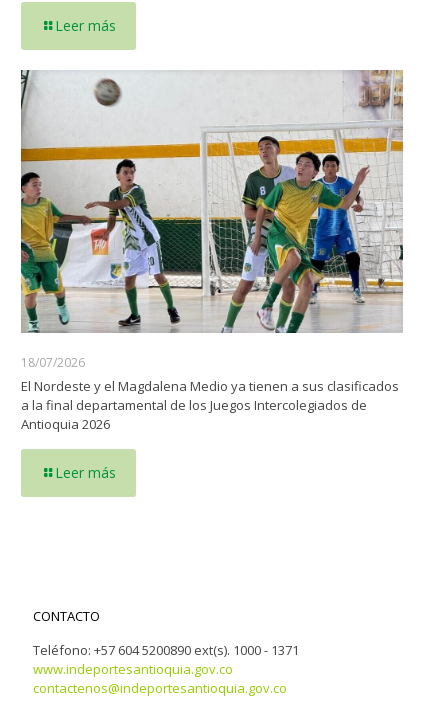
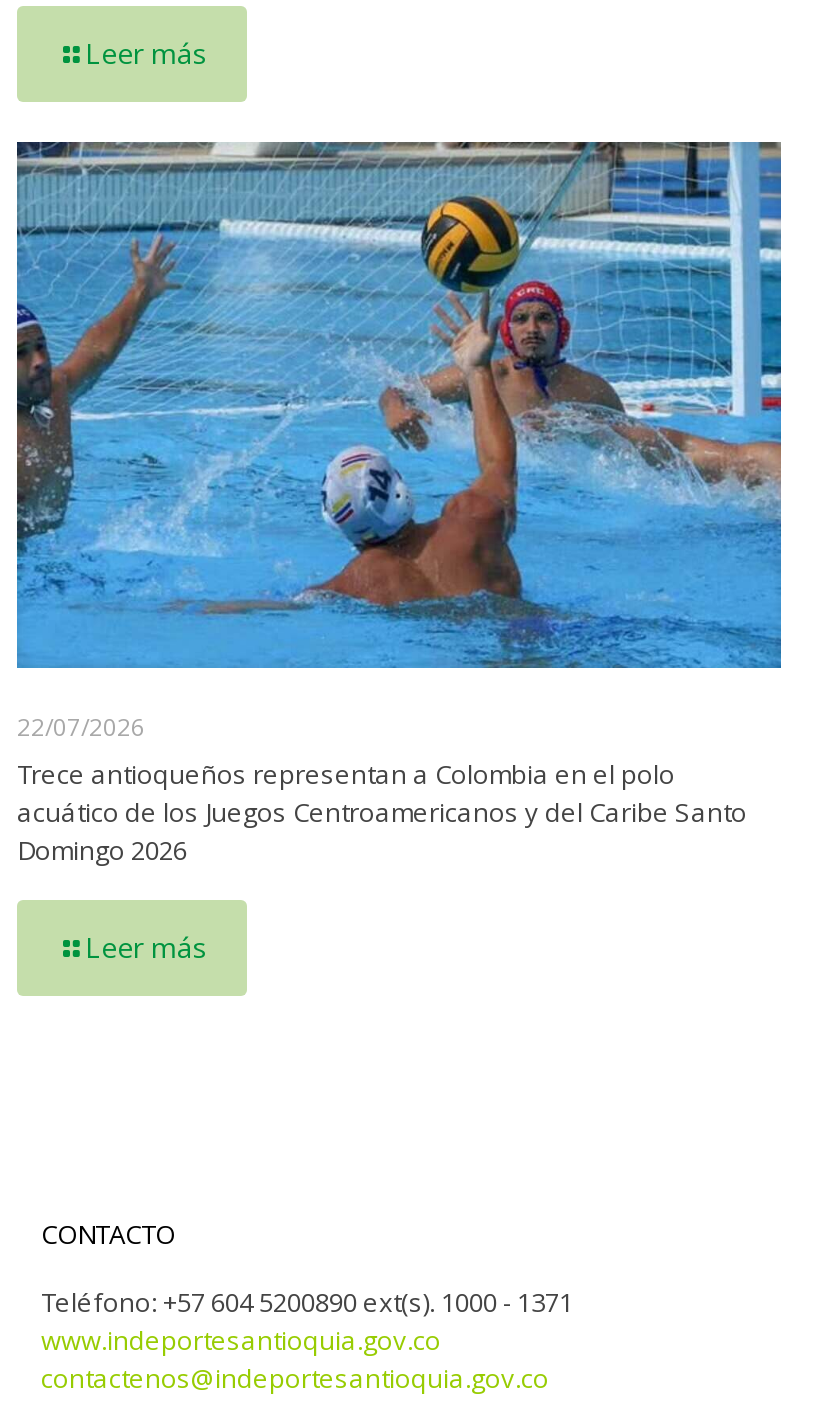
[20,69,404,433] [image] | 18/07/2026 | El Nordeste y el Magdalena Medio ya tienen a sus clasificados | a la final departamental de los Juegos Intercolegiados de | Antioquia 2026 -> [15,140,783,867] [image] | 22/07/2026 | Trece antioqueños representan a Colombia en el polo | acuático de los Juegos Centroamericanos y del Caribe Santo | Domingo 2026

